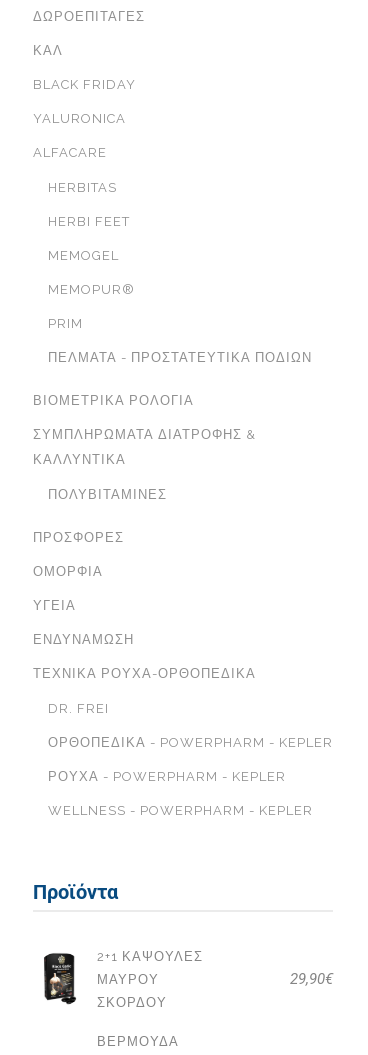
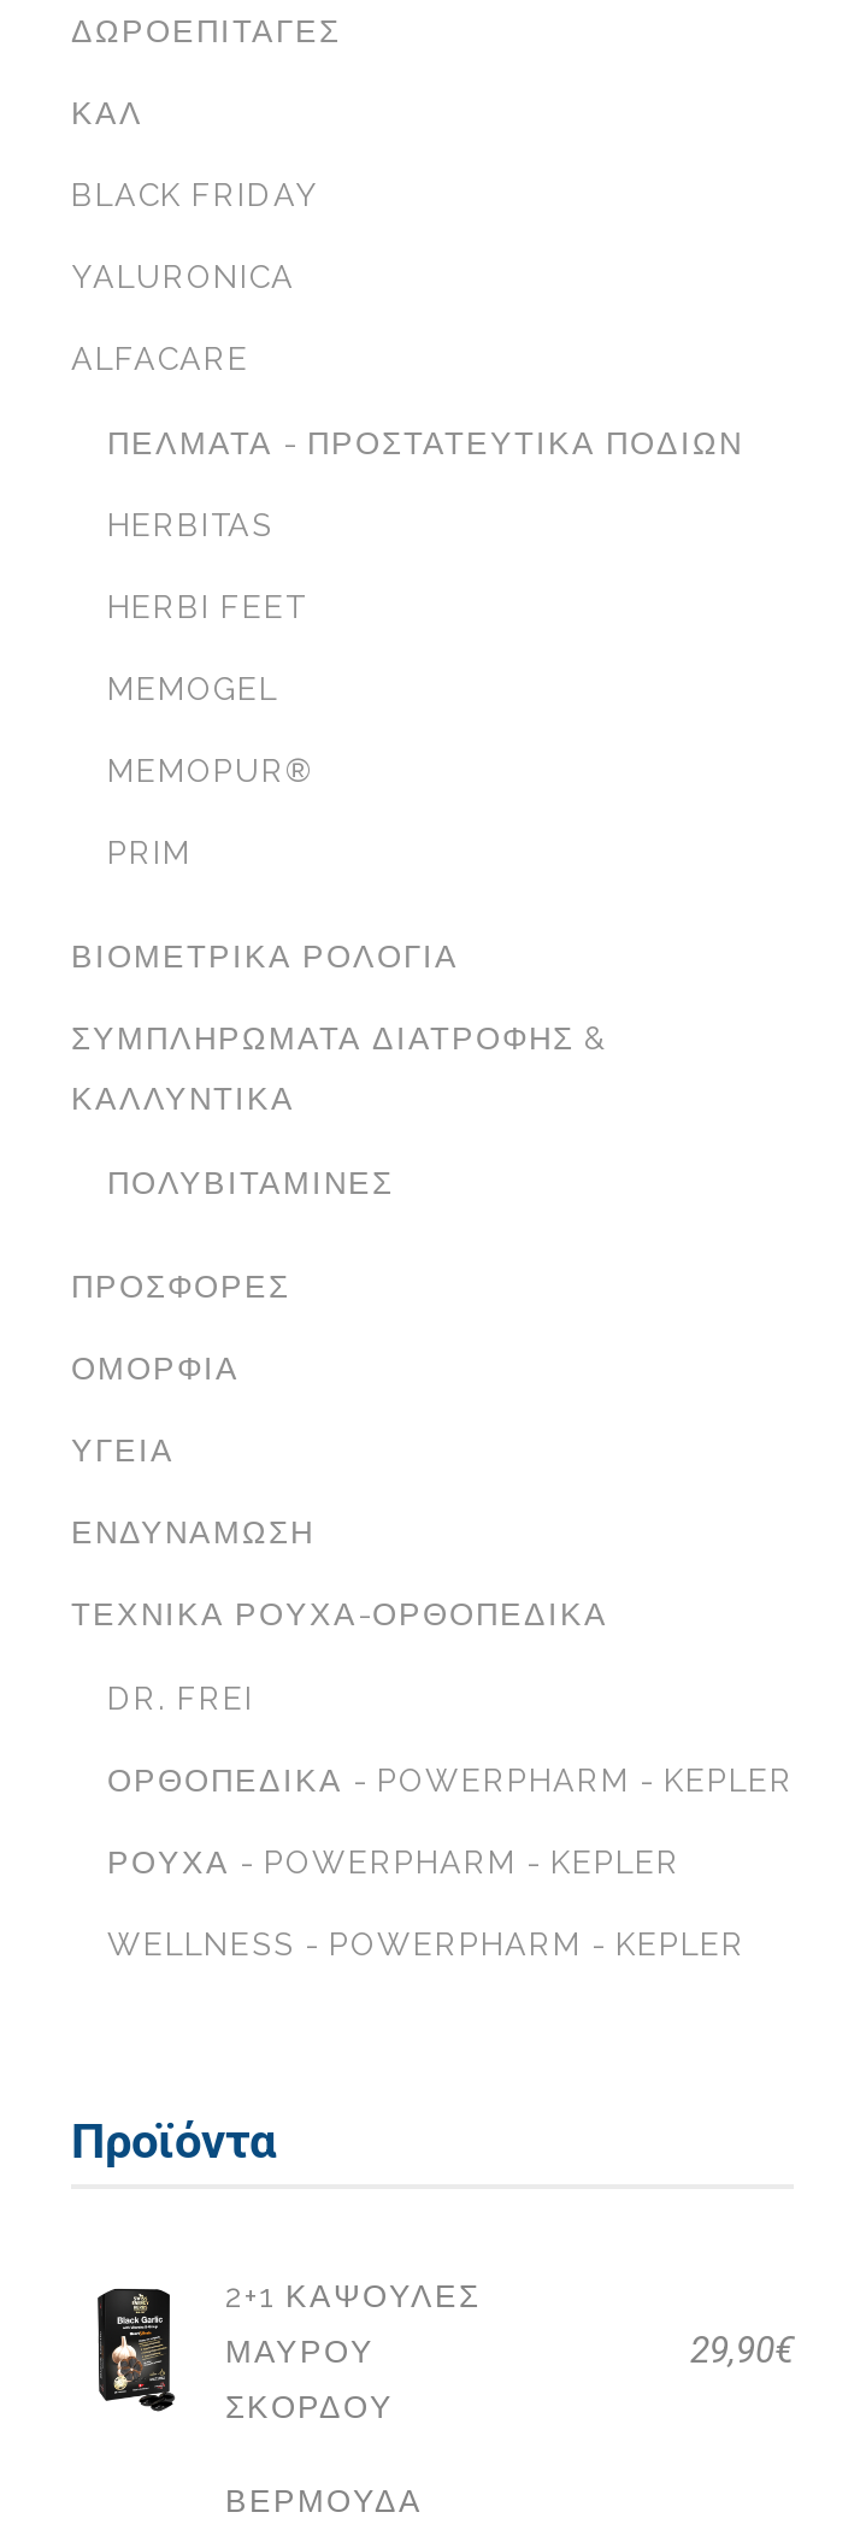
moved [48,180,135,331] -> [107,507,317,871]: HERBITAS | HERBI FEET | MEMOGEL | MEMOPUR® | PRIM
moved [48,350,312,365] -> [107,426,743,462]: ΠΈΛΜΑΤΑ - ΠΡΟΣΤΑΤΕΥΤΙΚΆ ΠΟΔΙΏΝ

